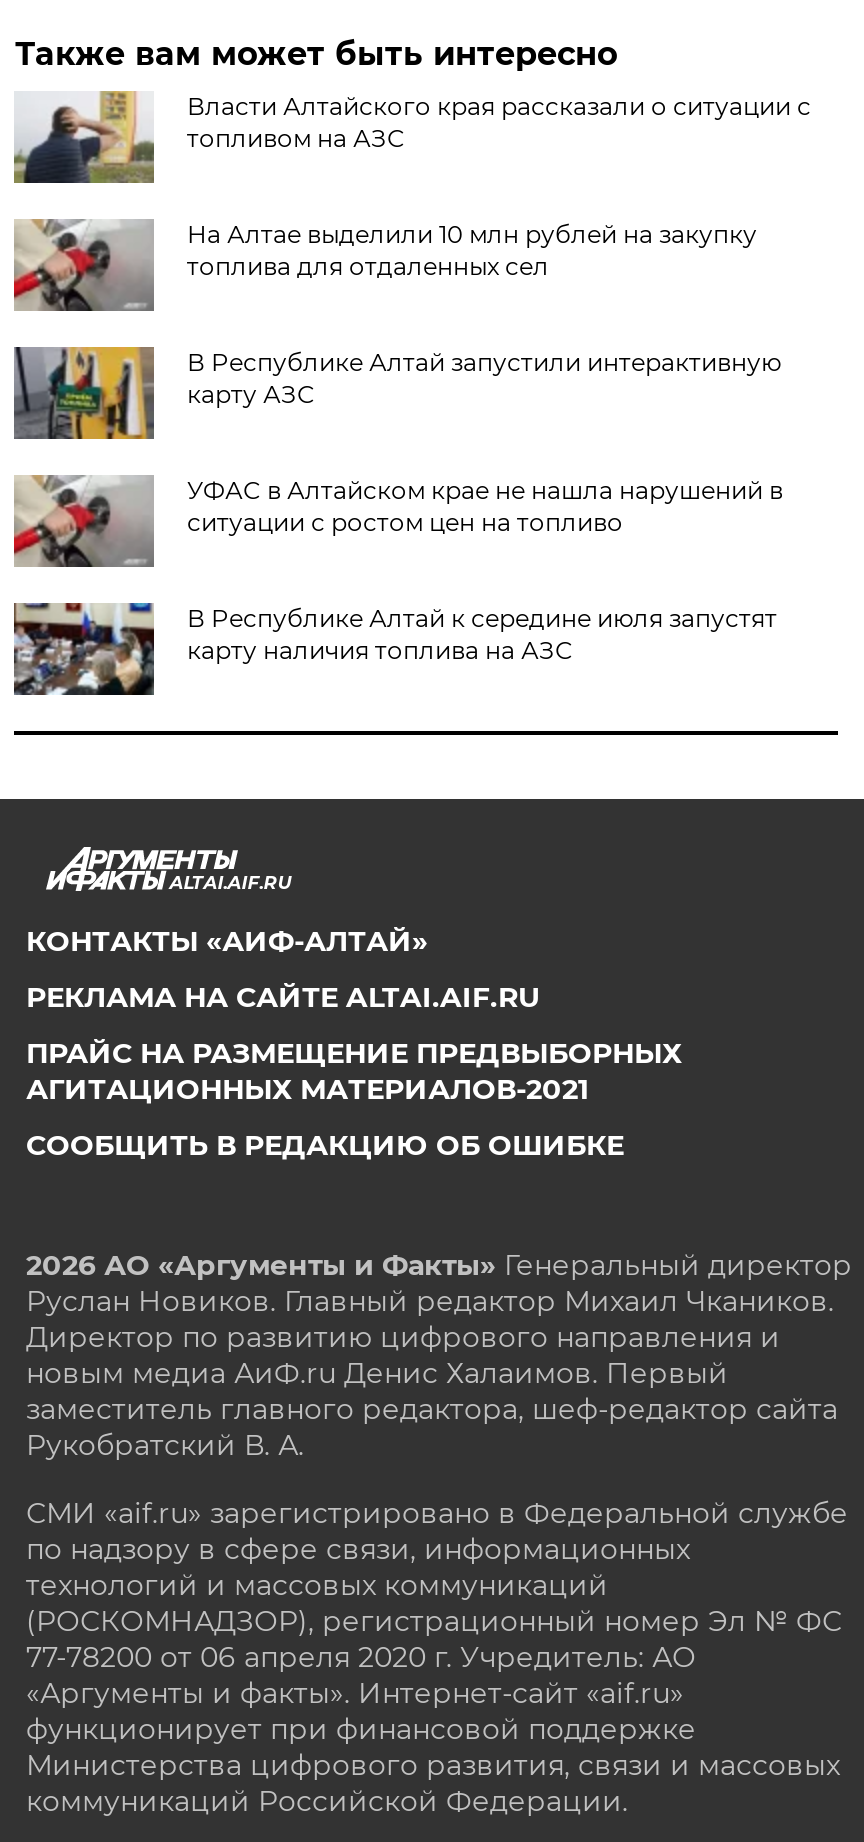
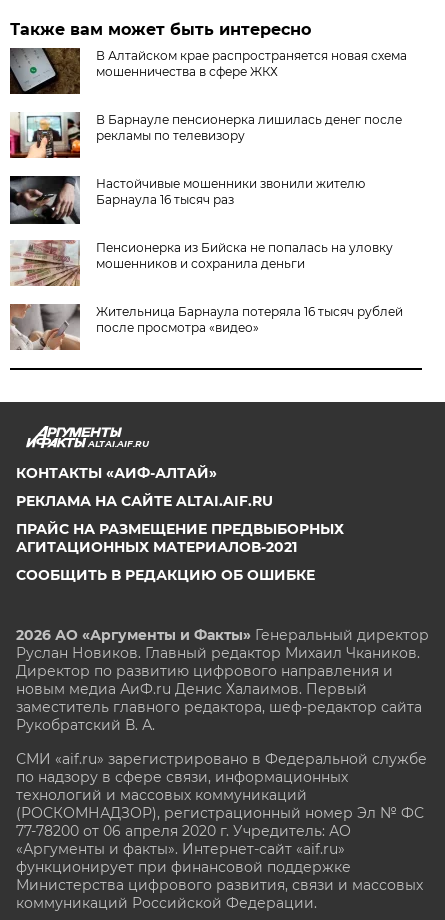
[12,89,811,185] [image] | Власти Алтайского края рассказали о ситуации с | топливом на АЗС -> [9,47,407,95] [image] | В Алтайском крае распространяется новая схема | мошенничества в сфере ЖКХ
[14,217,757,313] [image] | На Алтае выделили 10 млн рублей на закупку | топлива для отдаленных сел -> [10,112,402,159] [image] | В Барнауле пенсионерка лишилась денег после | рекламы по телевизору
[12,345,781,443] [image] | В Республике Алтай запустили интерактивную | карту АЗС -> [9,175,365,225] [image] | Настойчивые мошенники звонили жителю | Барнаула 16 тысяч раз
[12,475,783,569] [image] | УФАС в Алтайском крае не нашла нарушений в | ситуации с ростом цен на топливо -> [10,240,393,287] [image] | Пенсионерка из Бийска не попалась на уловку | мошенников и сохранила деньги
[12,601,777,697] [image] | В Республике Алтай к середине июля запустят | карту наличия топлива на АЗС -> [9,303,403,351] [image] | Жительница Барнаула потеряла 16 тысяч рублей | после просмотра «видео»

